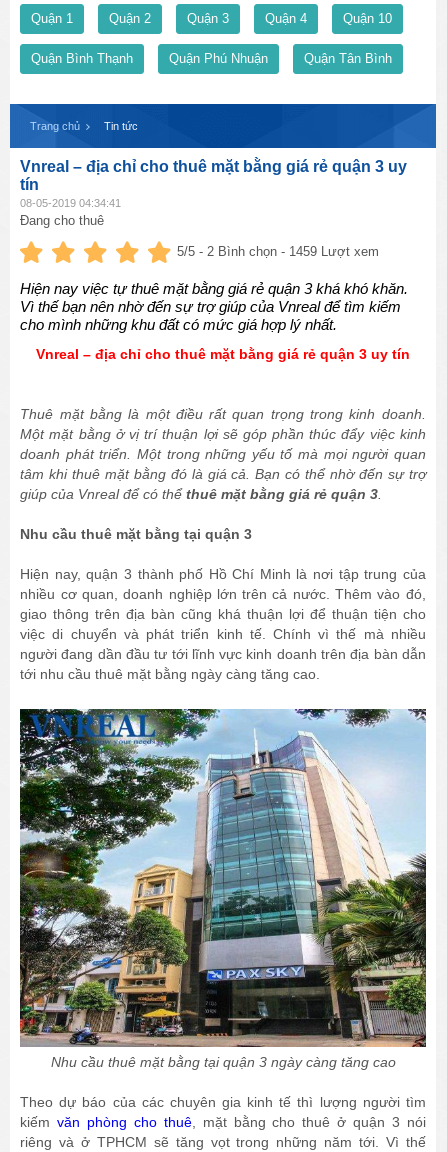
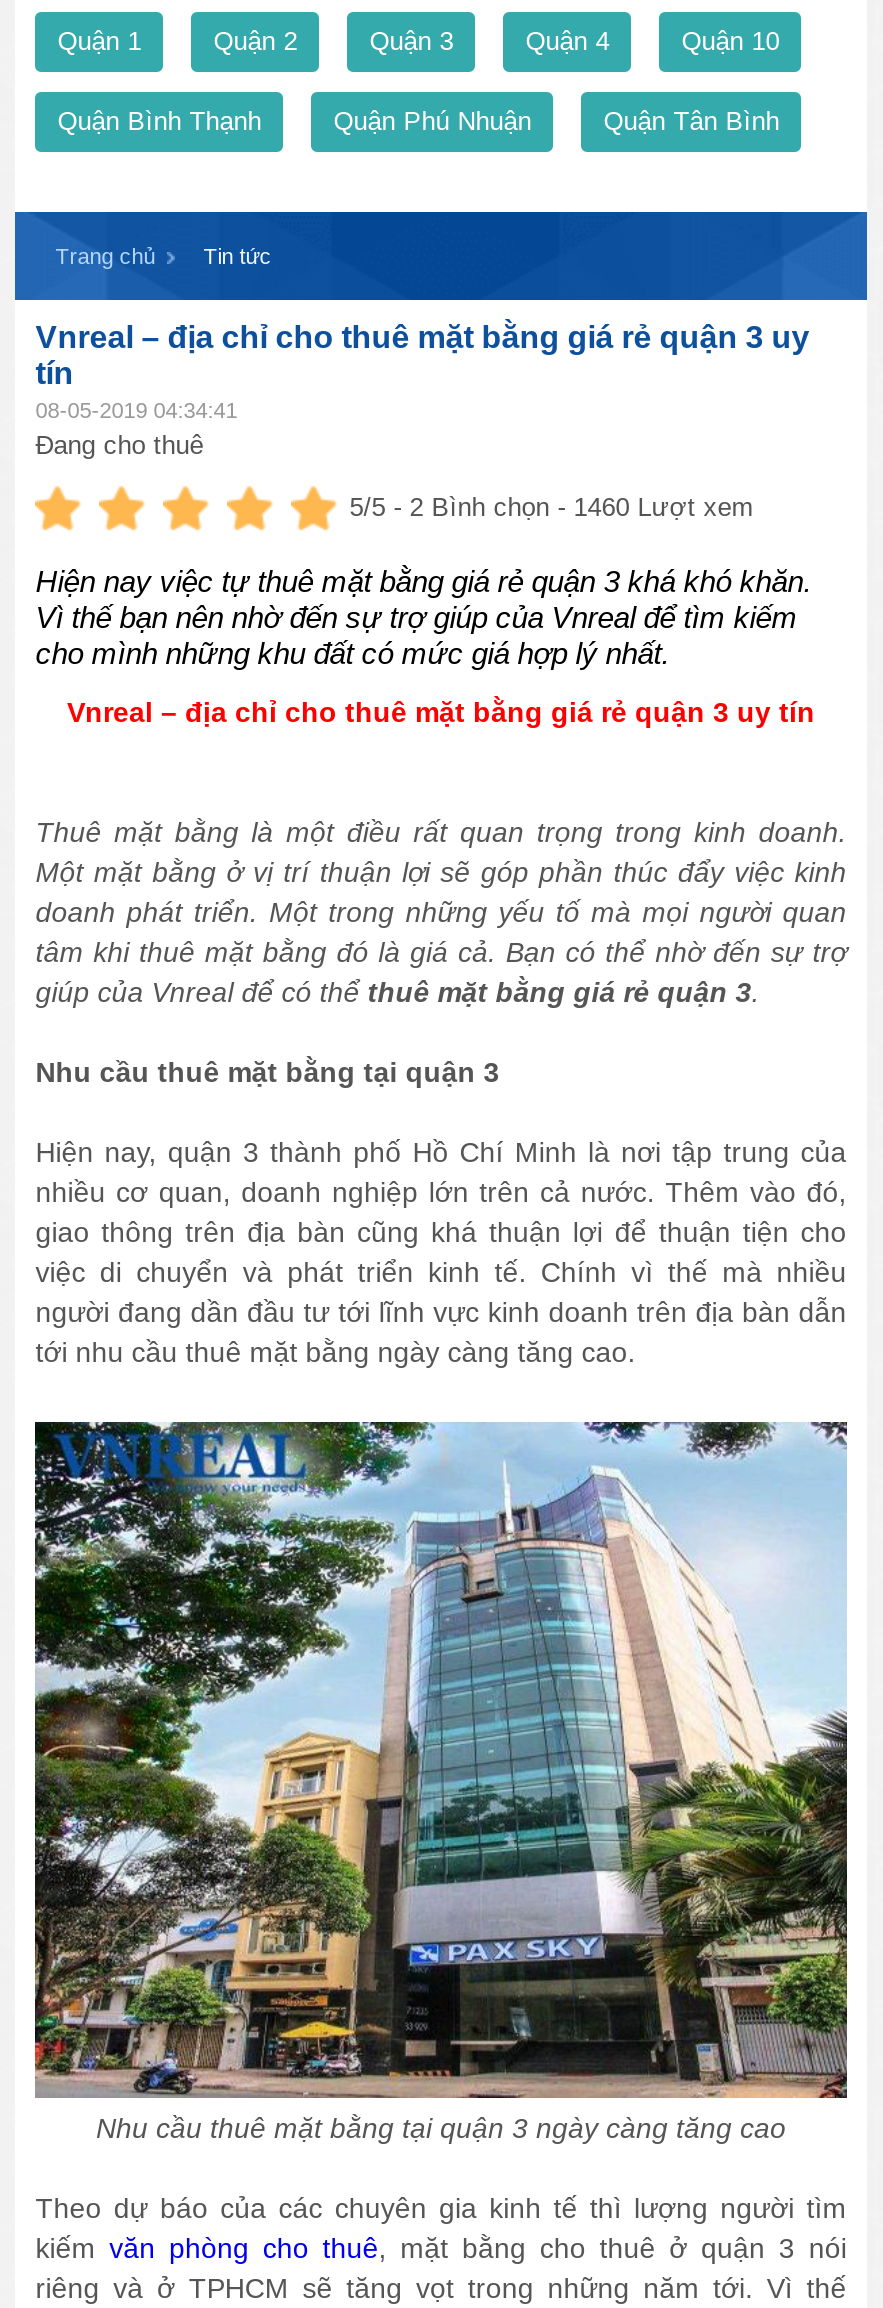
[177,244,379,259] 5/5 - 2 Bình chọn - 1459 Lượt xem -> [349,492,753,522] 5/5 - 2 Bình chọn - 1460 Lượt xem

